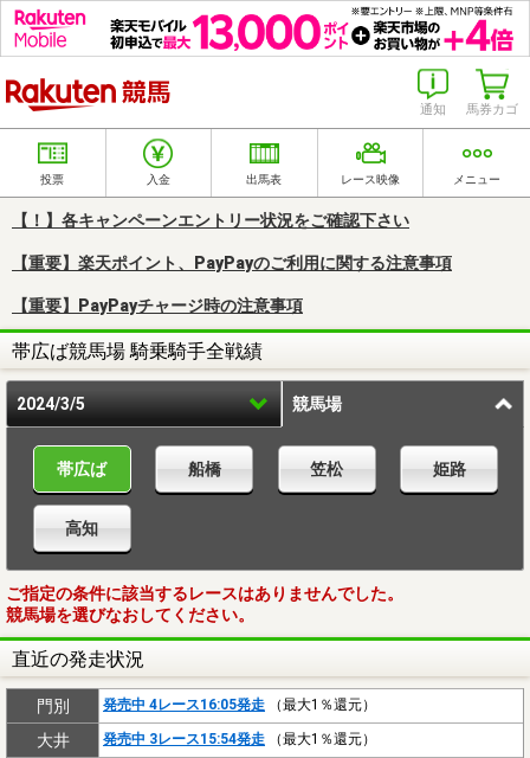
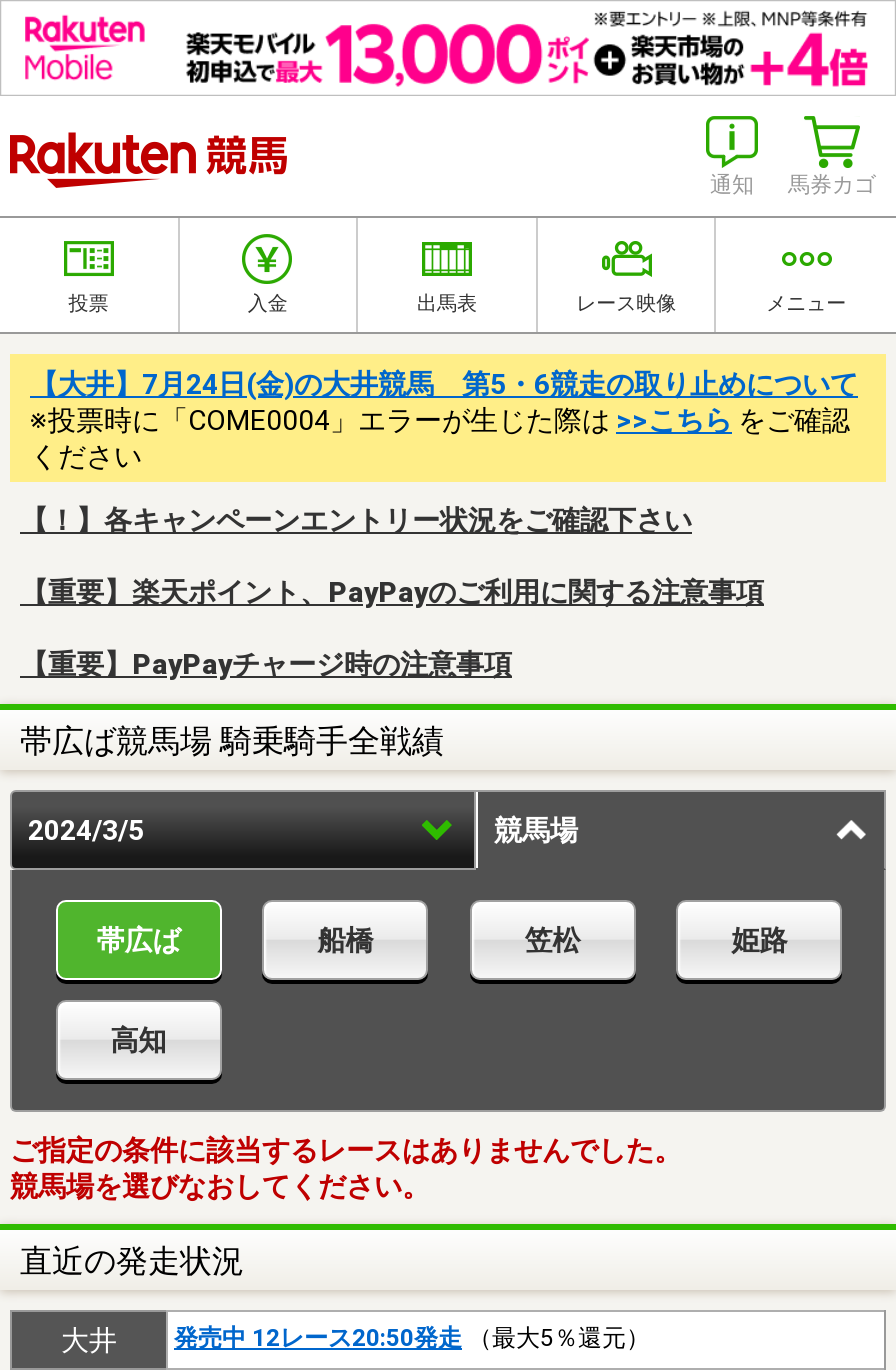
none -> [30,368,858,472] 【大井】7月24日(金)の大井競馬 第5・6競走の取り止めについて | ※投票時に「COME0004」エラーが生じた際は>>こちらをご確認 | ください
moved [6,211,466,670] -> [10,504,788,1280]: 【！】各キャンペーンエントリー状況をご確認下さい | 【重要】楽天ポイント、PayPayのご利用に関する注意事項 | 【重要】PayPayチャージ時の注意事項 | ... | 競馬場を選びなおしてください。 | 直近の発走状況
[36,696,376,715] 門別 | 発売中 4レース16:05発走（最大1％還元） -> none
[103,731,376,747] 発売中 3レース15:54発走（最大1％還元） -> [174,1324,650,1352] 発売中 12レース20:50発走（最大5％還元）

